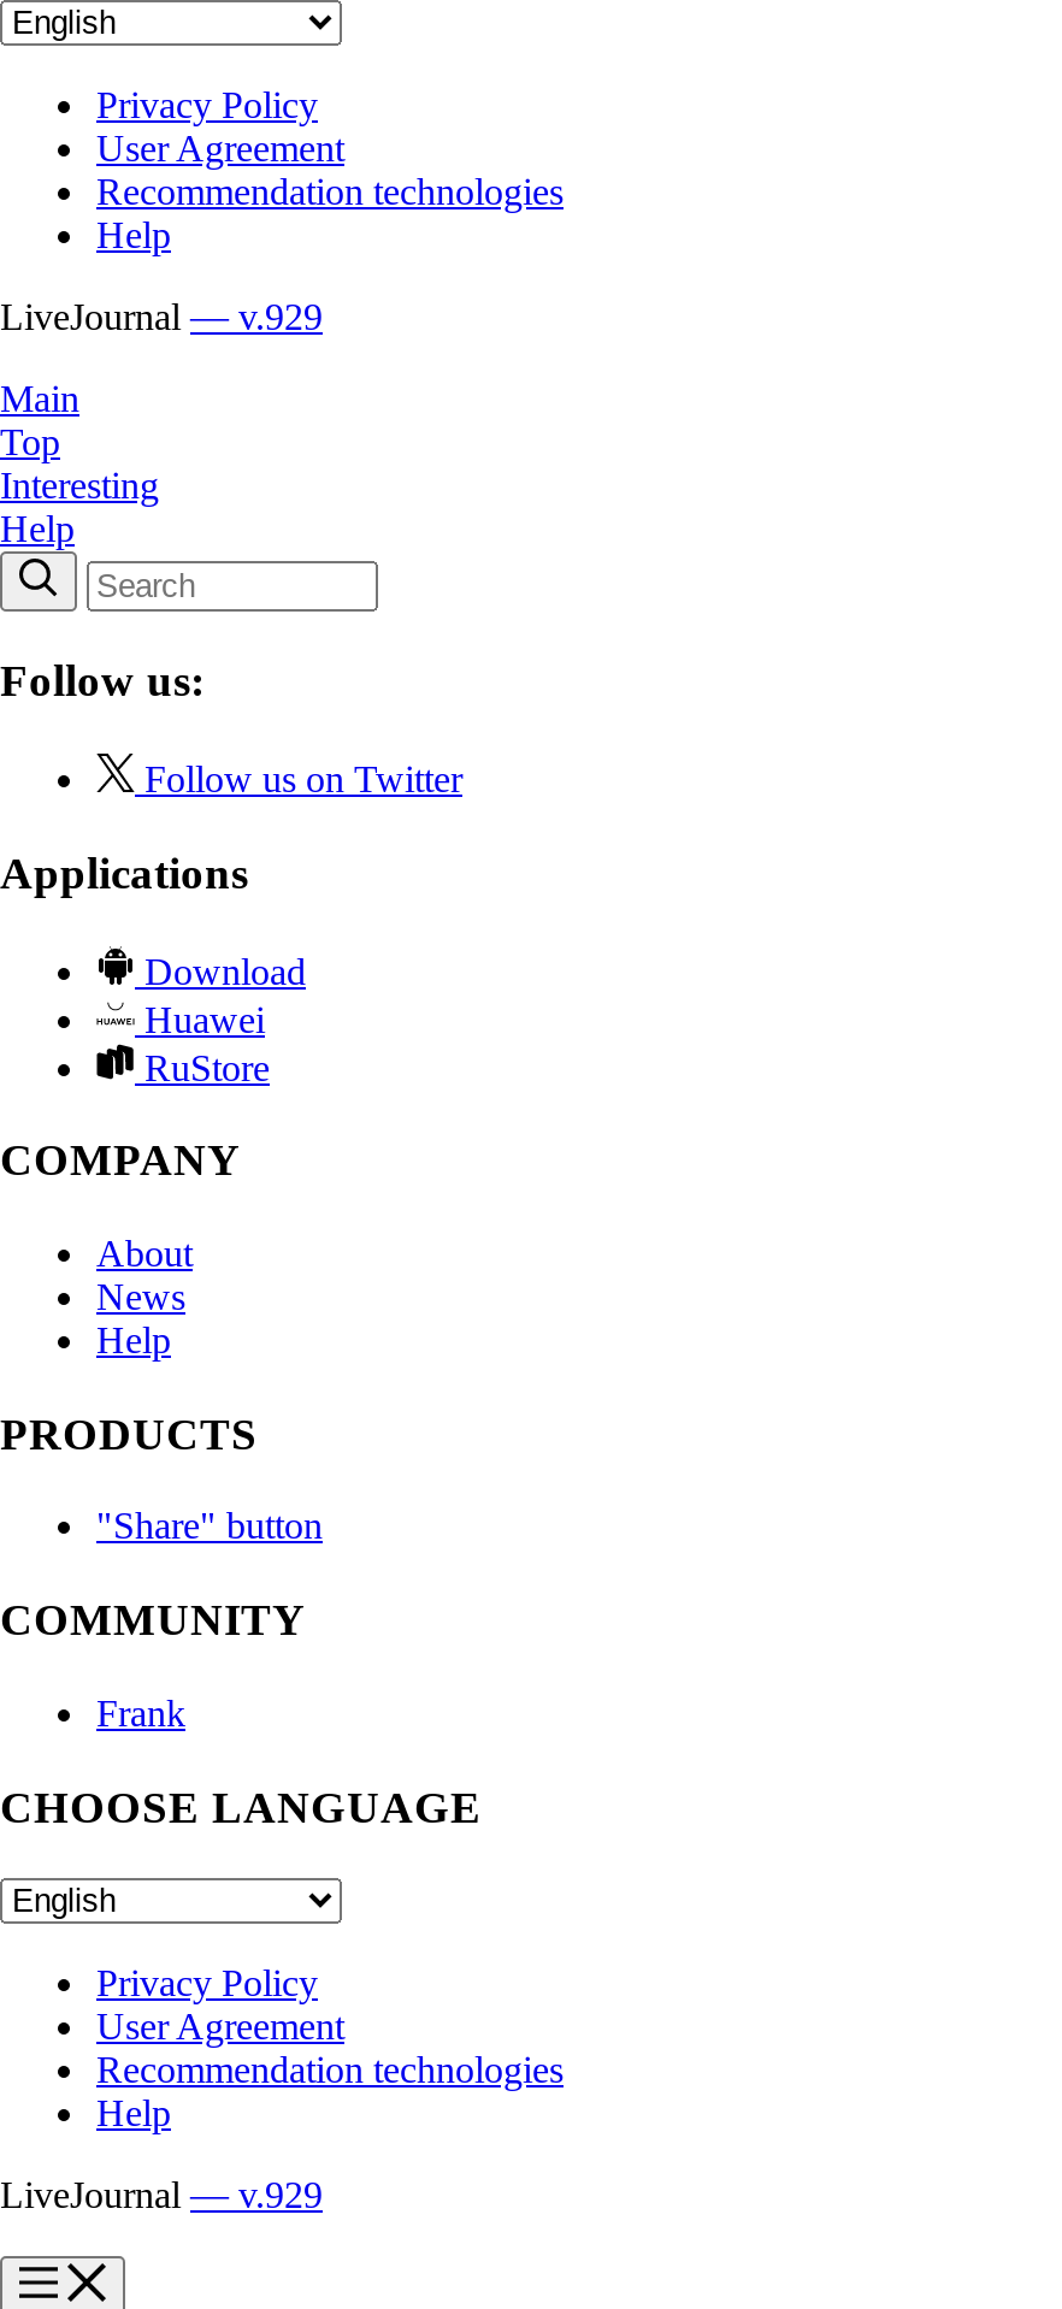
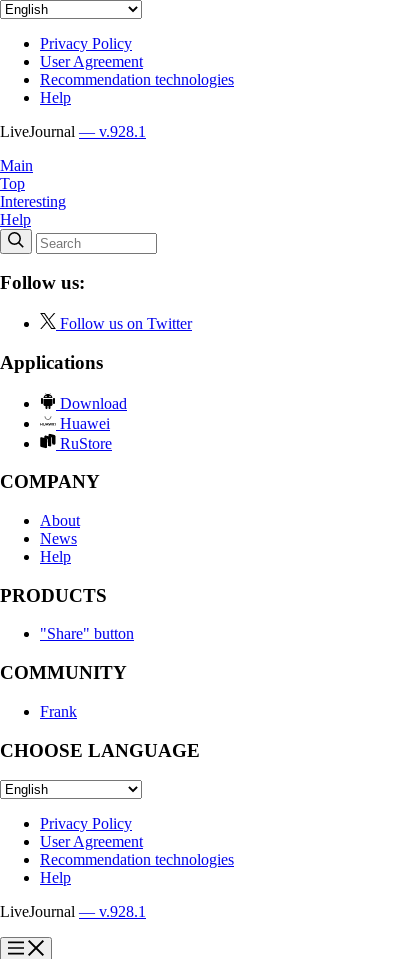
[0,295,323,336] LiveJournal — v.929 -> [0,123,146,140] LiveJournal — v.928.1
[0,2175,323,2216] LiveJournal — v.929 -> [0,903,146,920] LiveJournal — v.928.1

